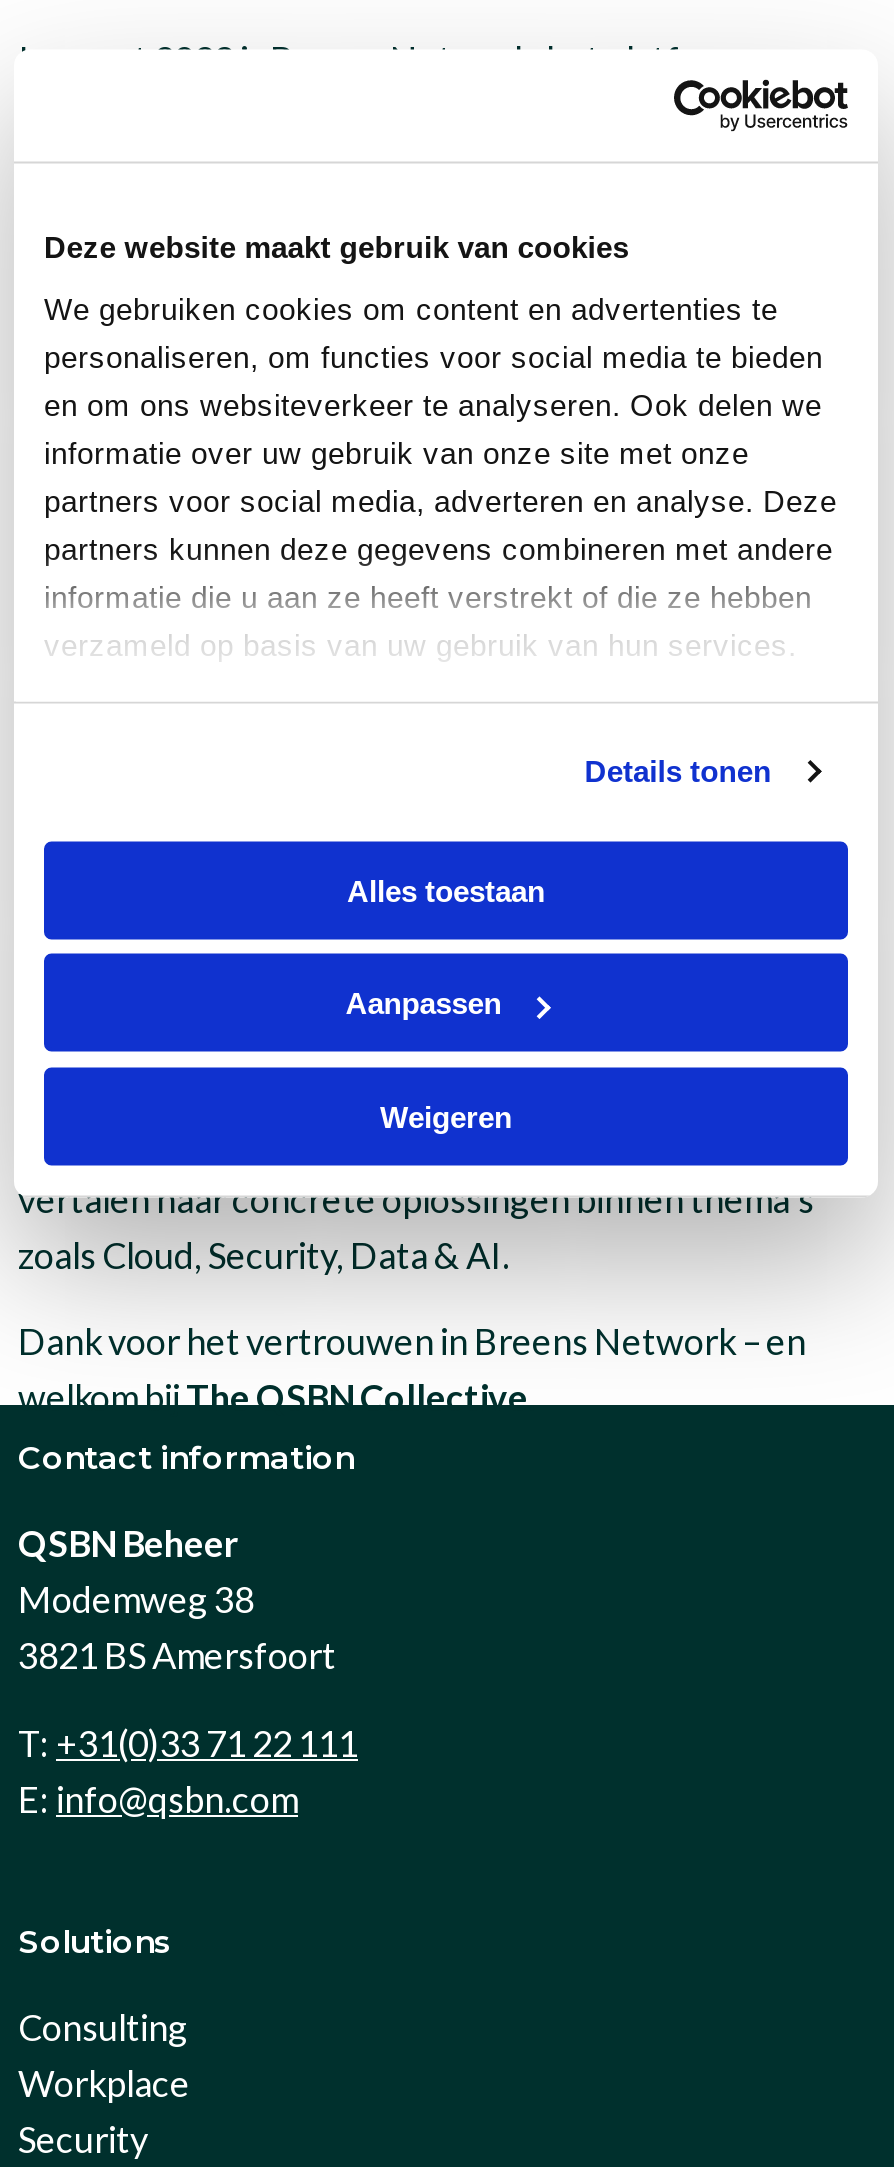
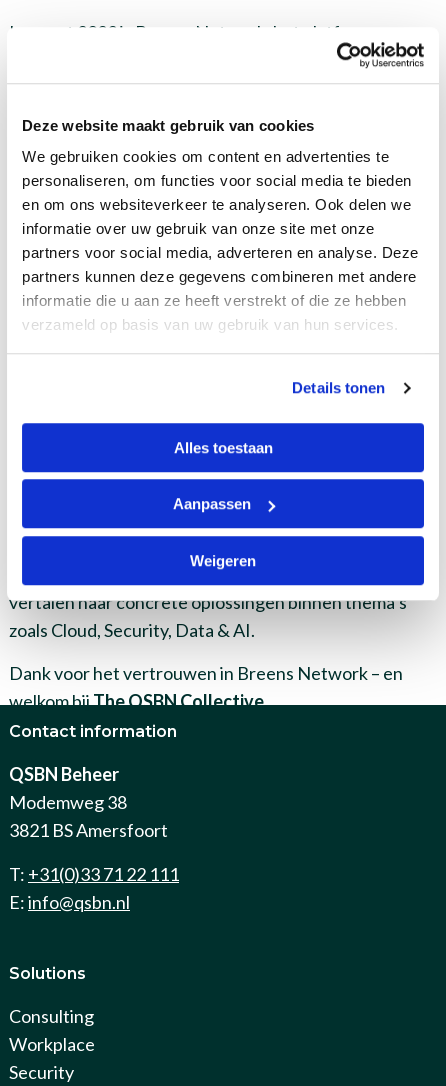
[18,1777,298,1821] E: info@qsbn.com -> [9,891,130,913] E: info@qsbn.nl

